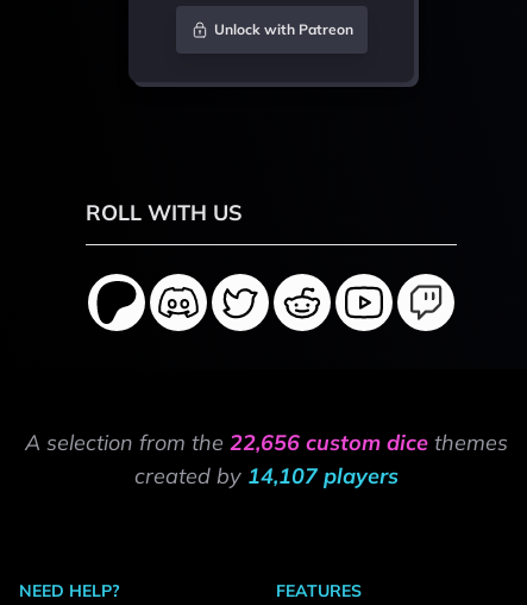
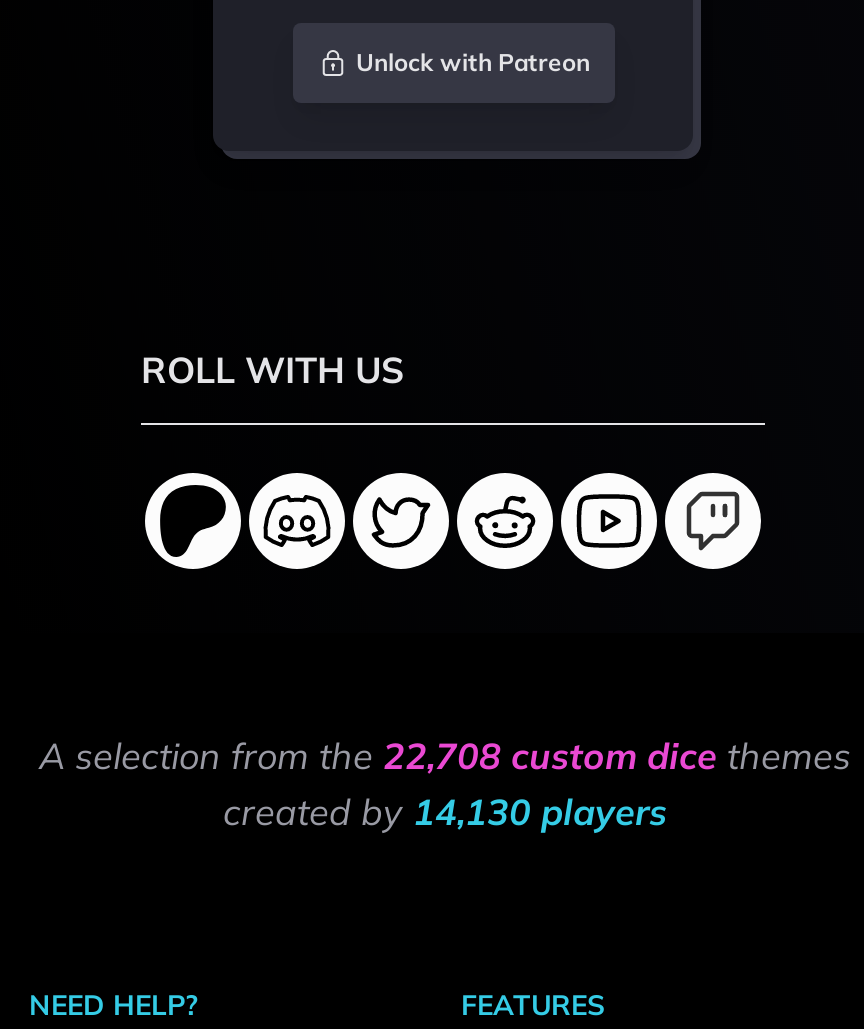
[25,429,508,456] A selection from the 22,656 custom dice themes -> [39,733,851,779] A selection from the 22,708 custom dice themes
[134,462,399,489] created by 14,107 players -> [223,789,667,835] created by 14,130 players

